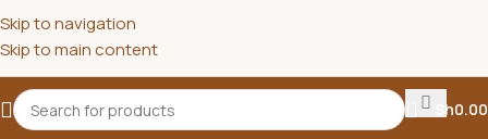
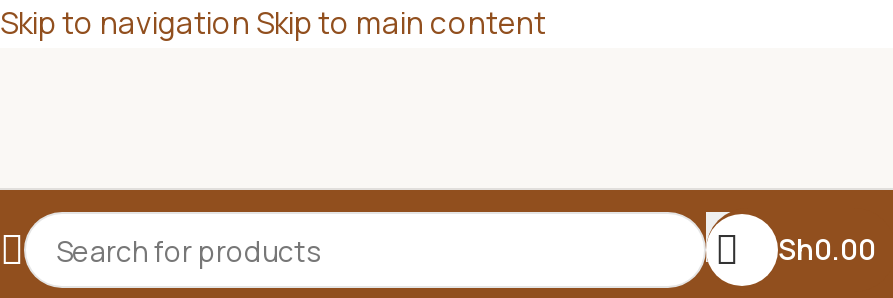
[373,88,448,131] [image] -> [674,210,770,288] [image]

